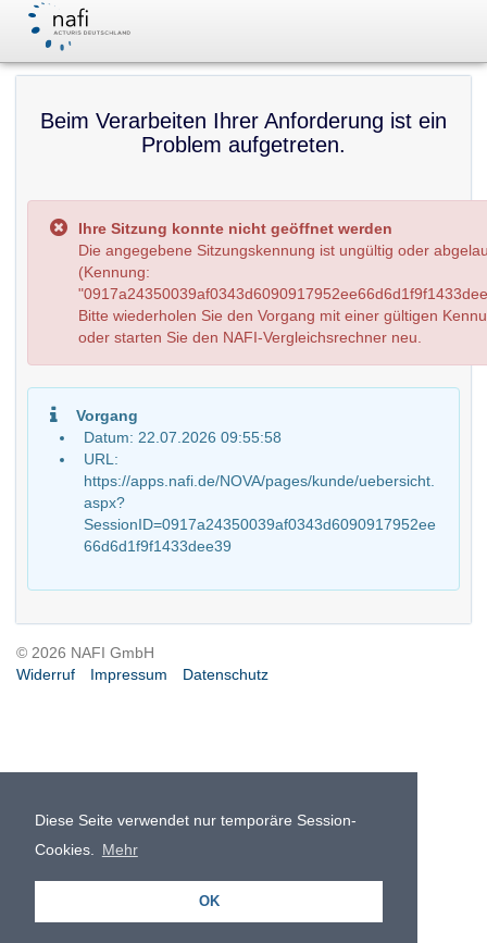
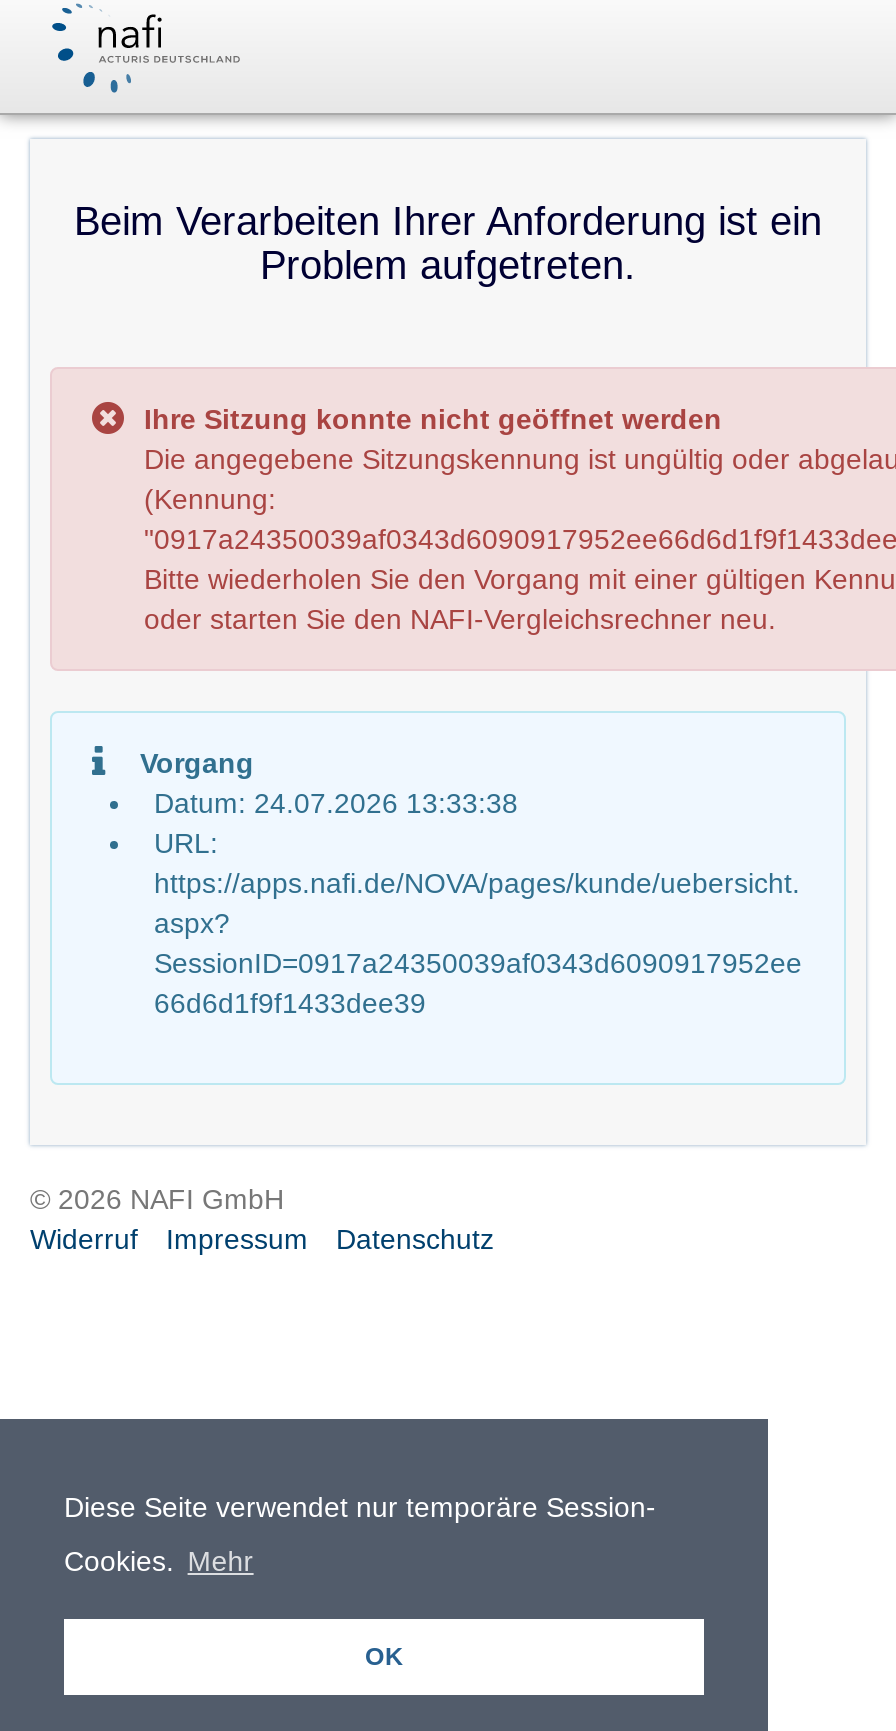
[84,429,282,446] Datum: 22.07.2026 09:55:58 -> [154,787,518,819] Datum: 24.07.2026 13:33:38

